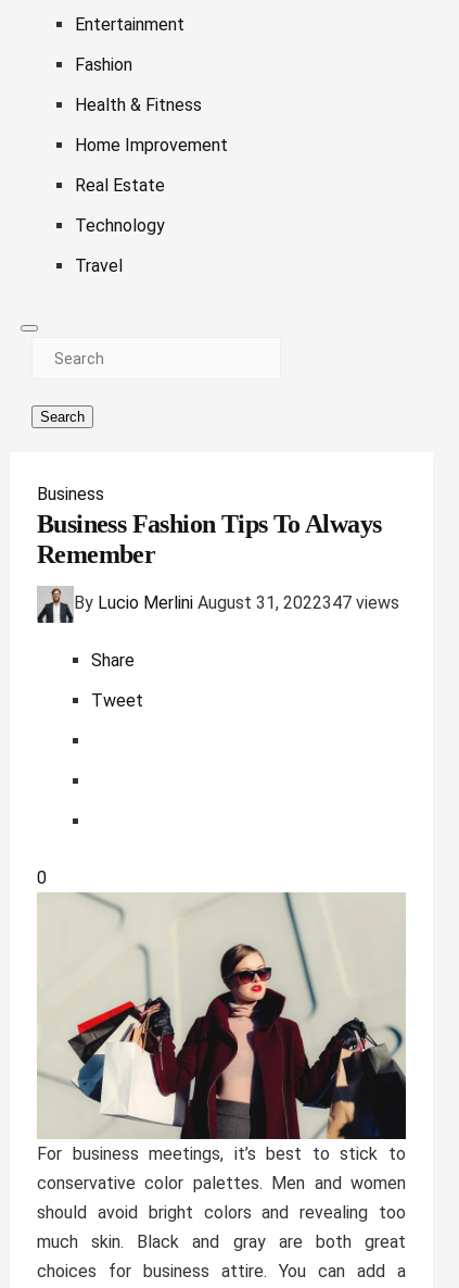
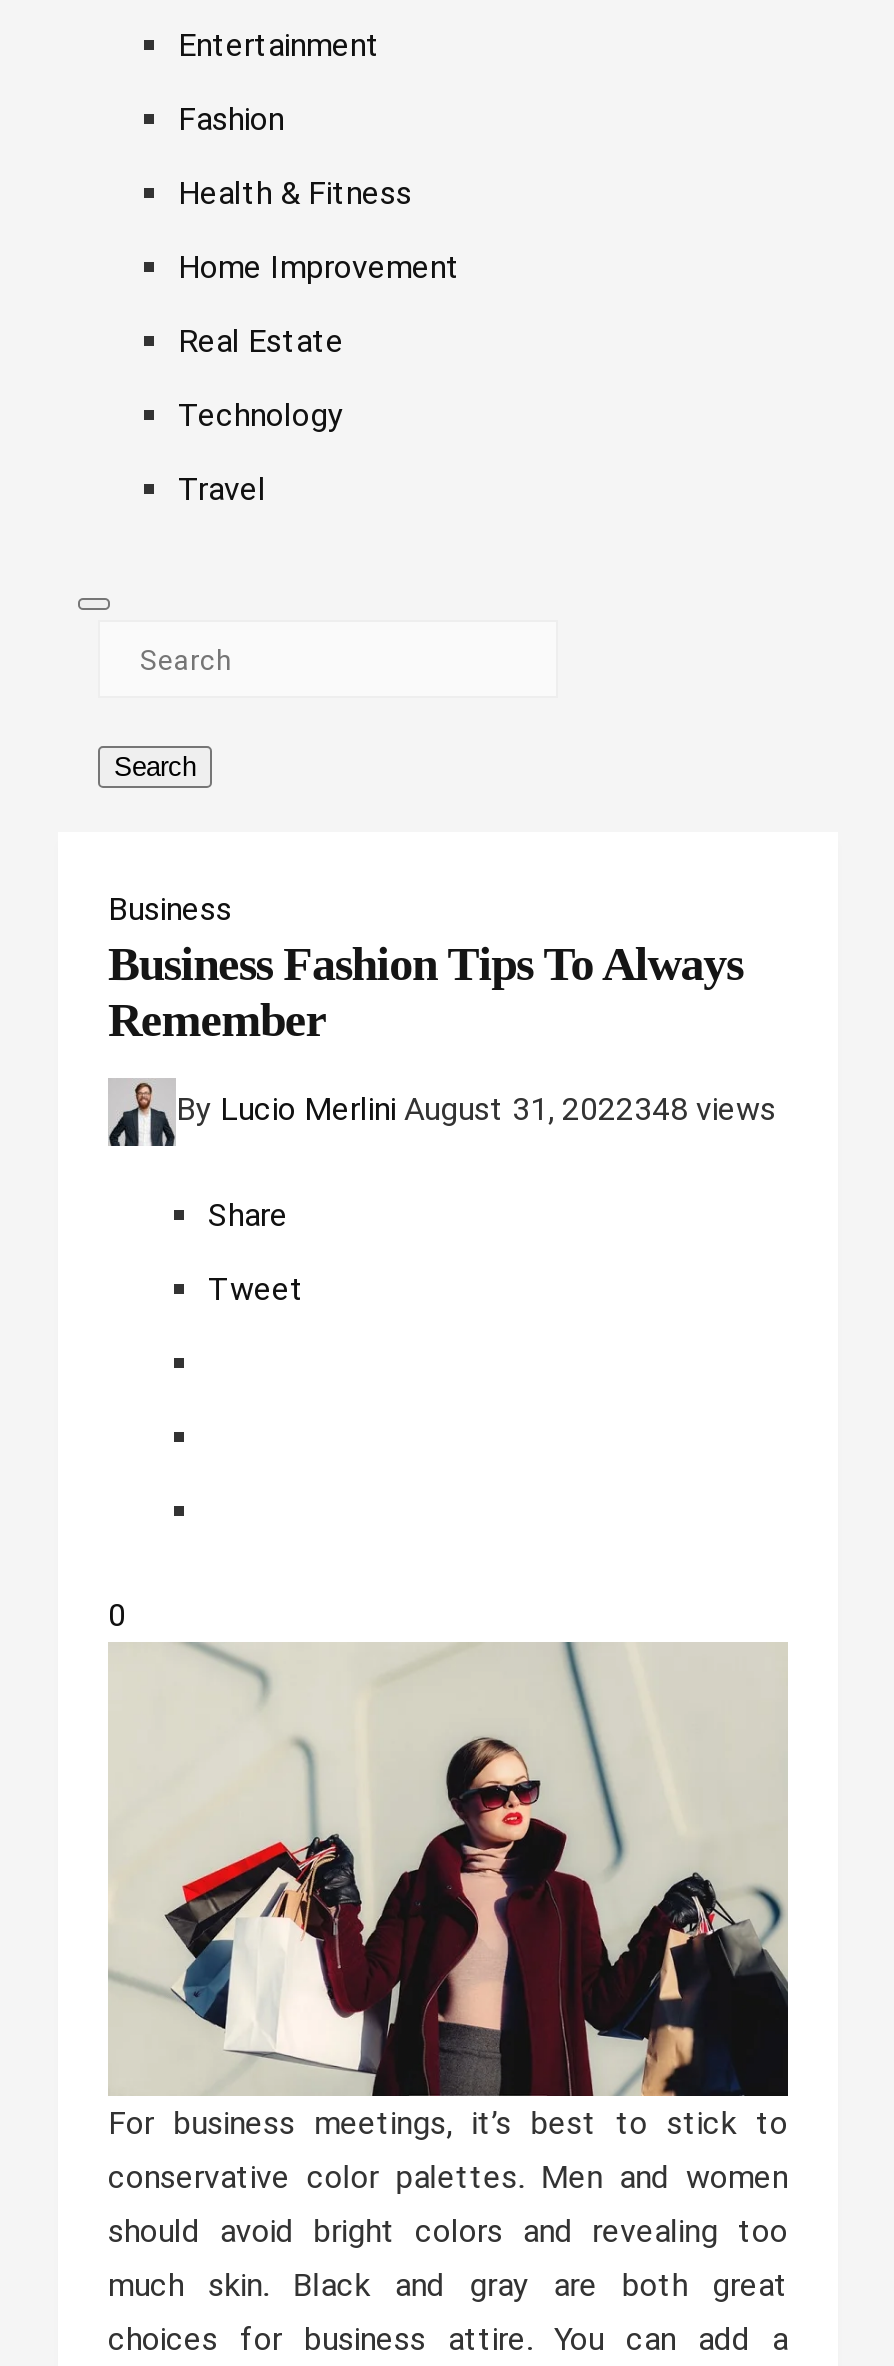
[74,593,399,613] By Lucio Merlini August 31, 2022347 views -> [176,1090,776,1128] By Lucio Merlini August 31, 2022348 views

